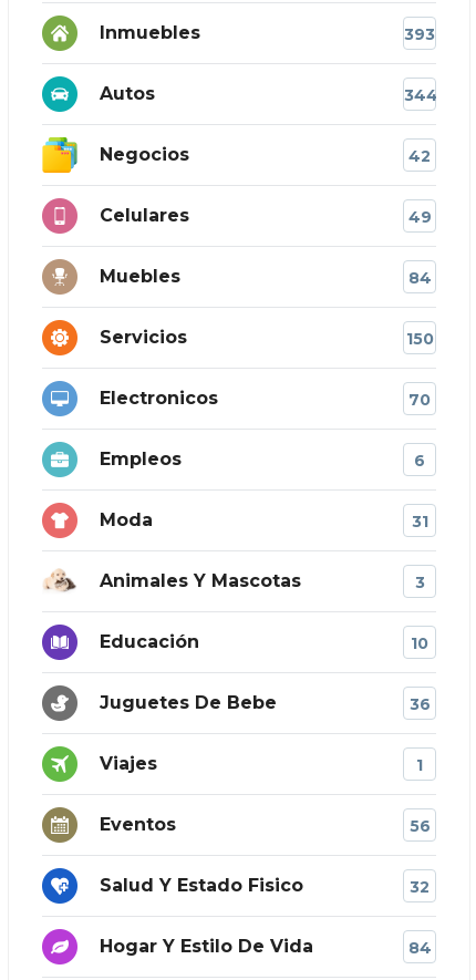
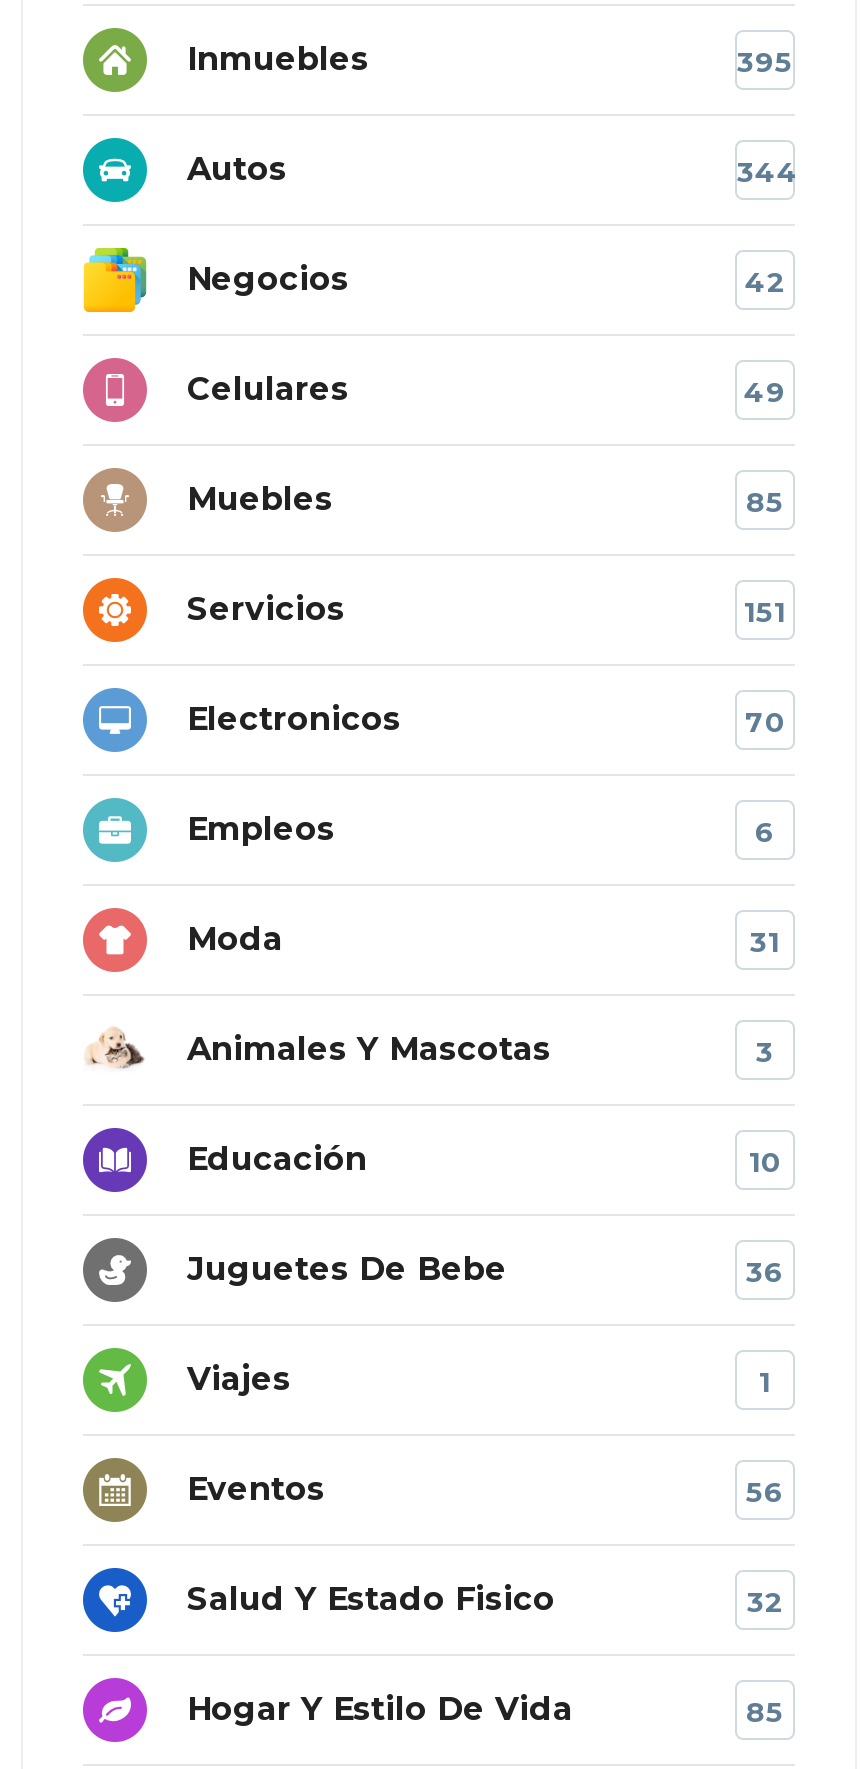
[404,24,435,44] 393 -> [737,44,793,80] 395
[408,268,431,288] 84 -> [746,484,784,520] 85
[406,329,433,349] 150 -> [744,594,786,630] 151
[408,938,431,958] 84 -> [746,1694,784,1730] 85

